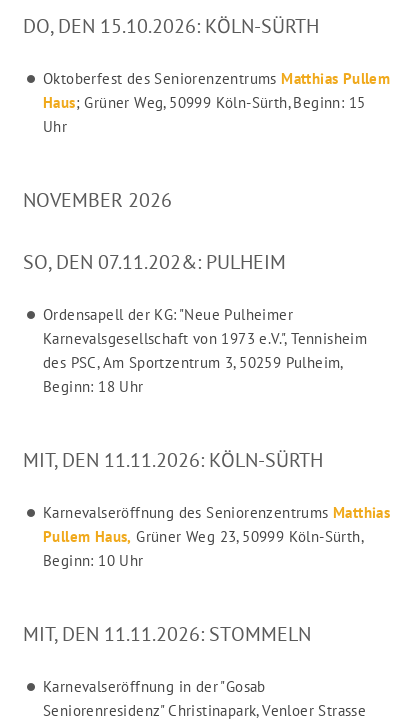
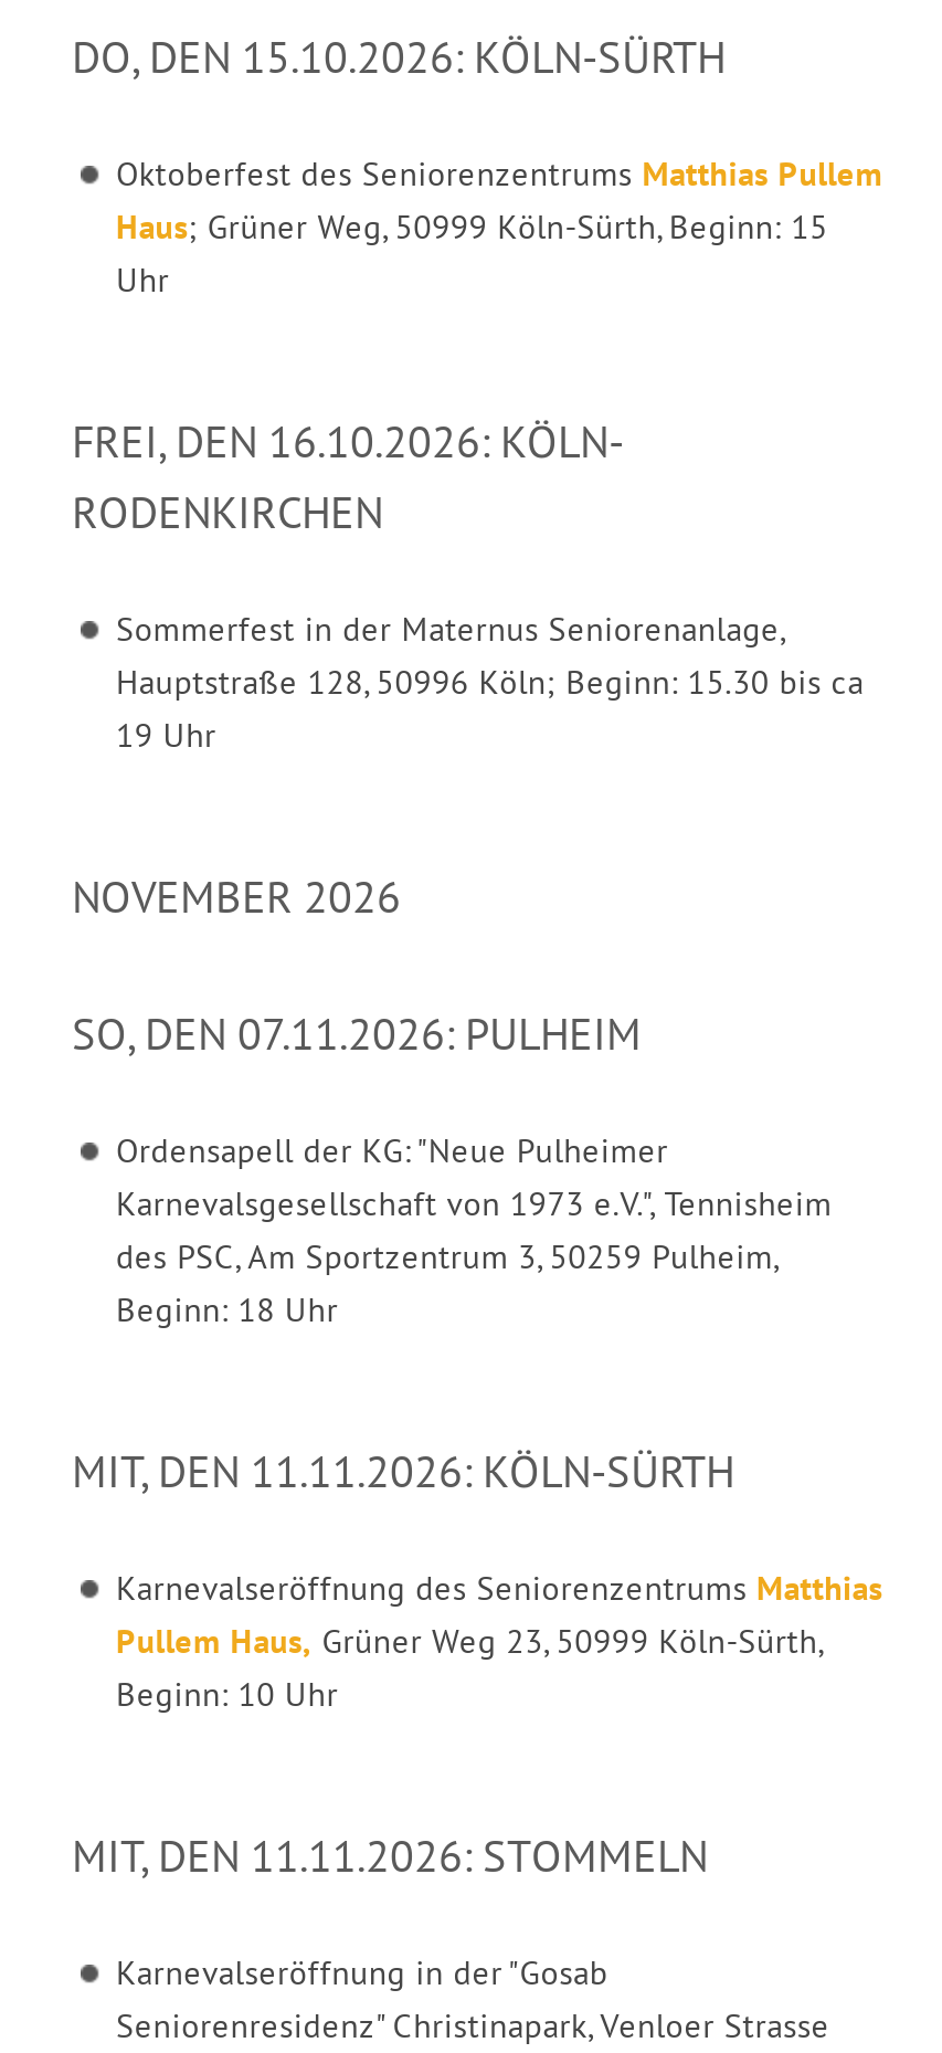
none -> [72,413,864,756] FREI, DEN 16.10.2026: KÖLN- | RODENKIRCHEN | Sommerfest in der Maternus Seniorenanlage, | Hauptstraße 128, 50996 Köln; Beginn: 15.30 bis ca | 19 Uhr
[23,249,286,275] SO, DEN 07.11.202&: PULHEIM -> [72,1006,642,1063] SO, DEN 07.11.2026: PULHEIM

